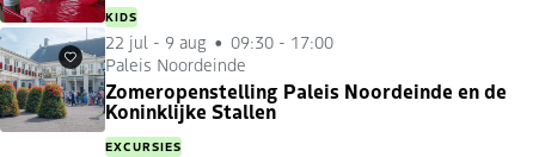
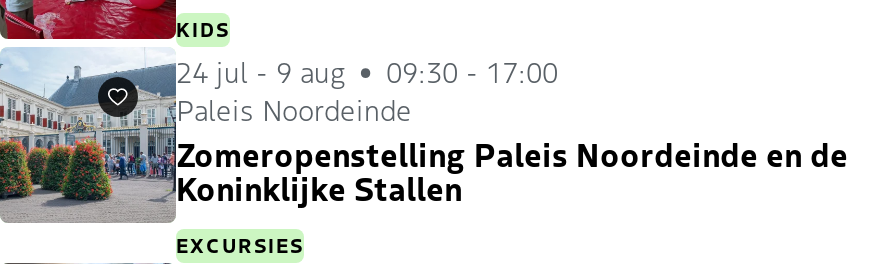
[105,30,333,54] 22 jul - 9 aug 09:30 - 17:00 -> [176,50,558,90] 24 jul - 9 aug 09:30 - 17:00

